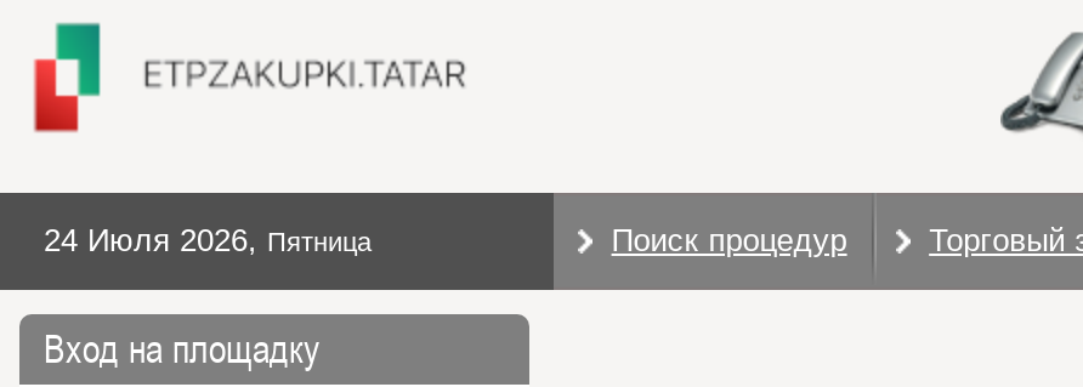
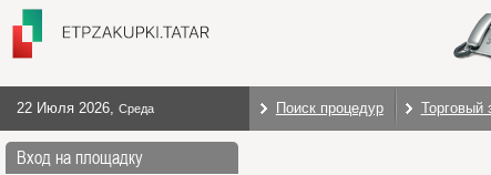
[44,222,372,258] 24 Июля 2026, Пятница -> [17,100,154,116] 22 Июля 2026, Среда

